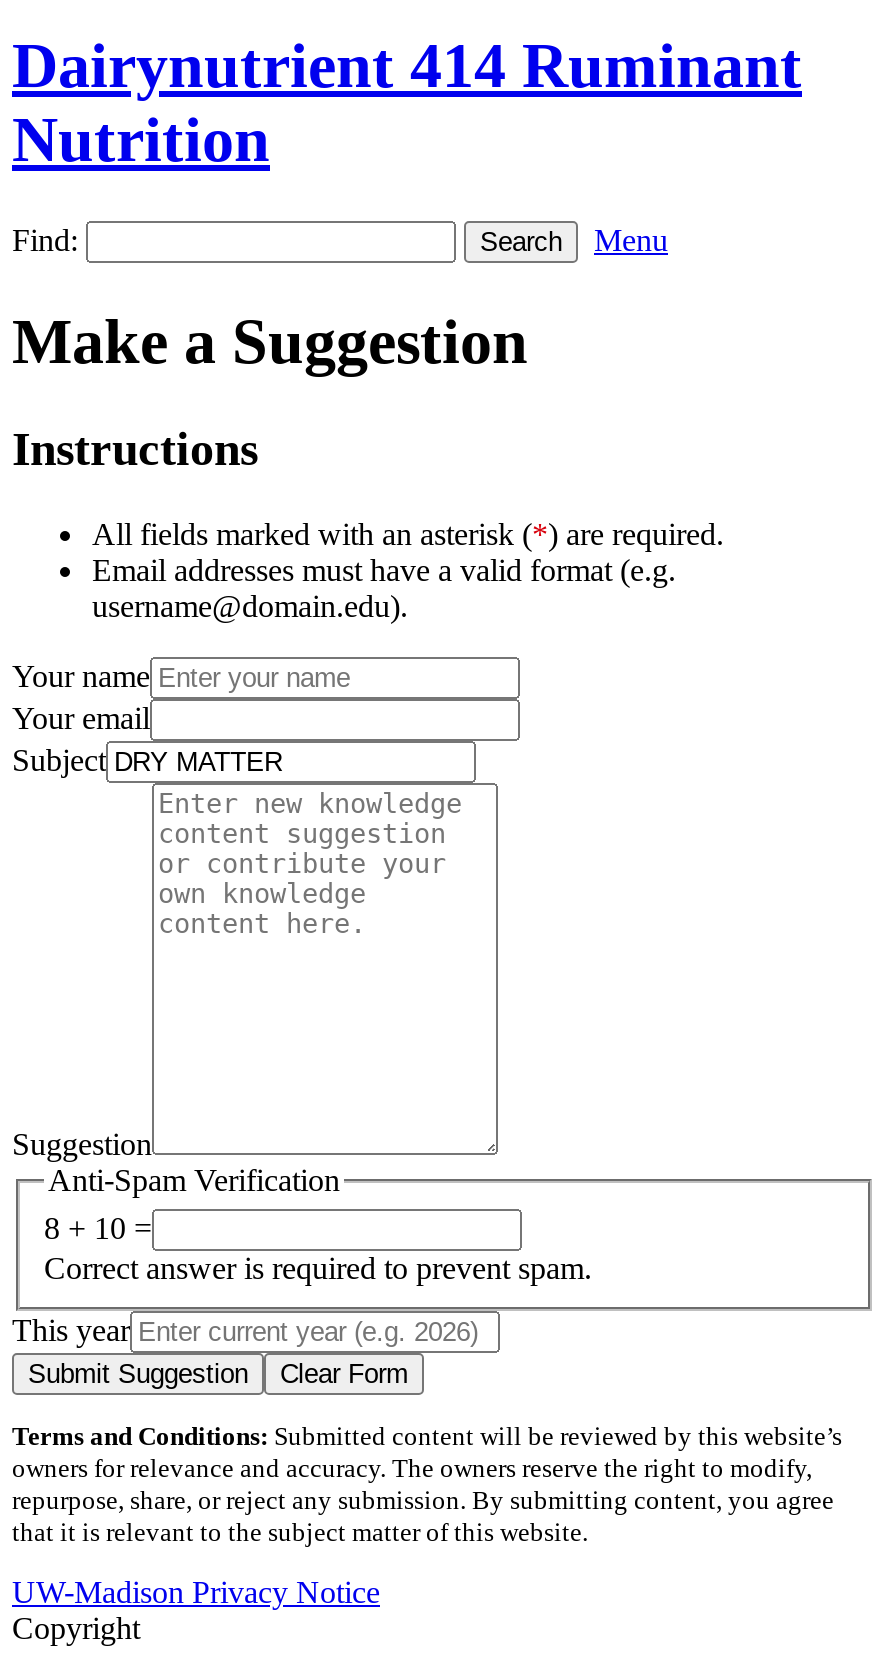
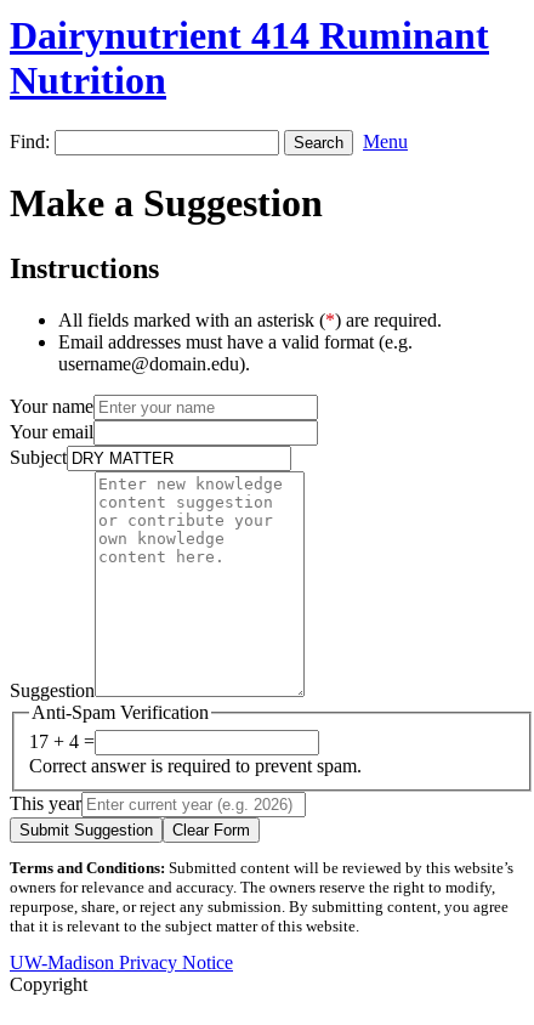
[44,1211,152,1245] 8 + 10 = -> [29,731,95,752] 17 + 4 =

